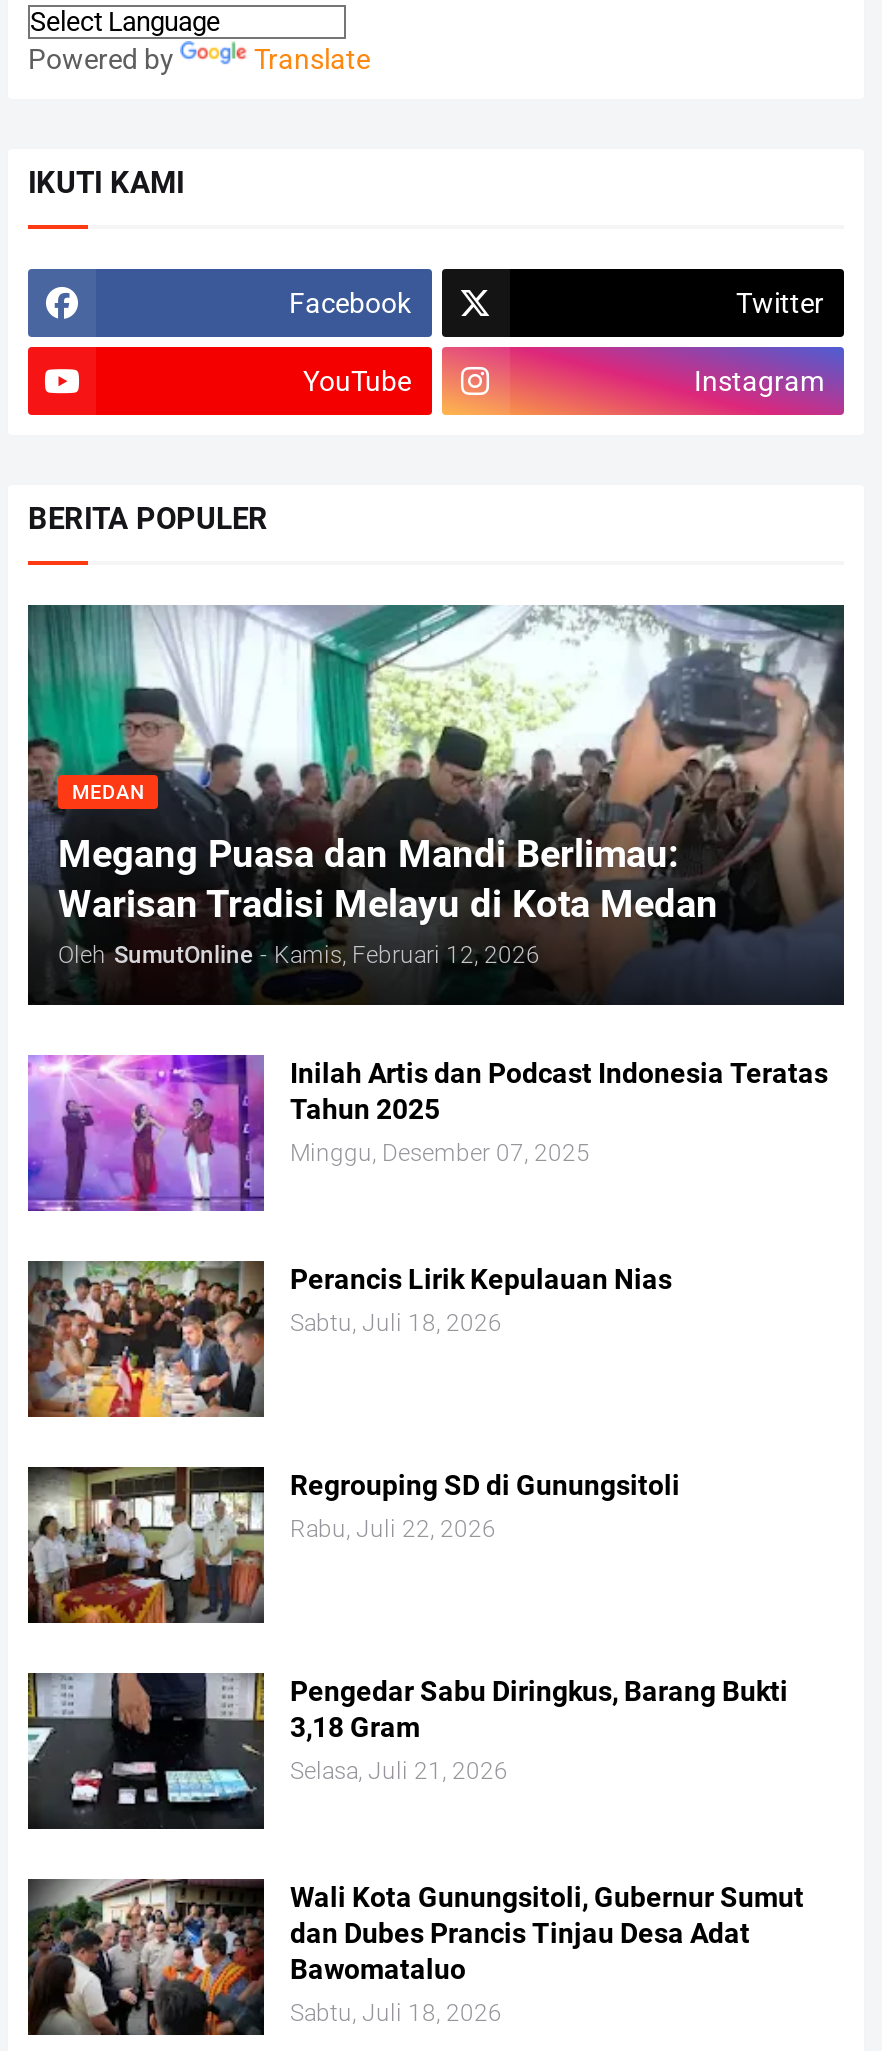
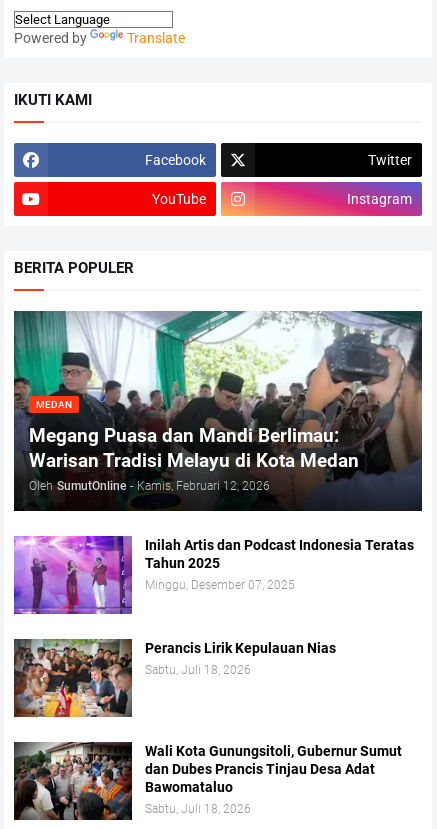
[28,1465,680,1625] [image] | Regrouping SD di Gunungsitoli | Rabu, Juli 22, 2026 -> none
[28,1671,788,1831] [image] | Pengedar Sabu Diringkus, Barang Bukti | 3,18 Gram | Selasa, Juli 21, 2026 -> none

